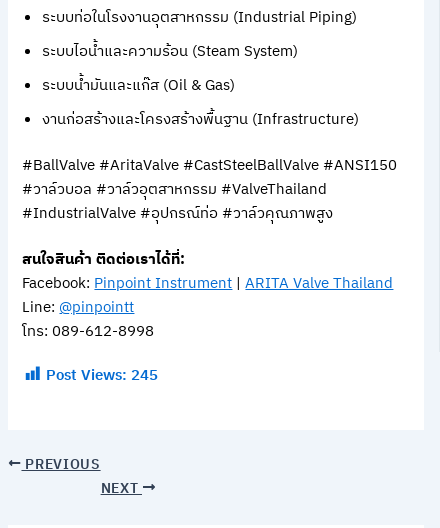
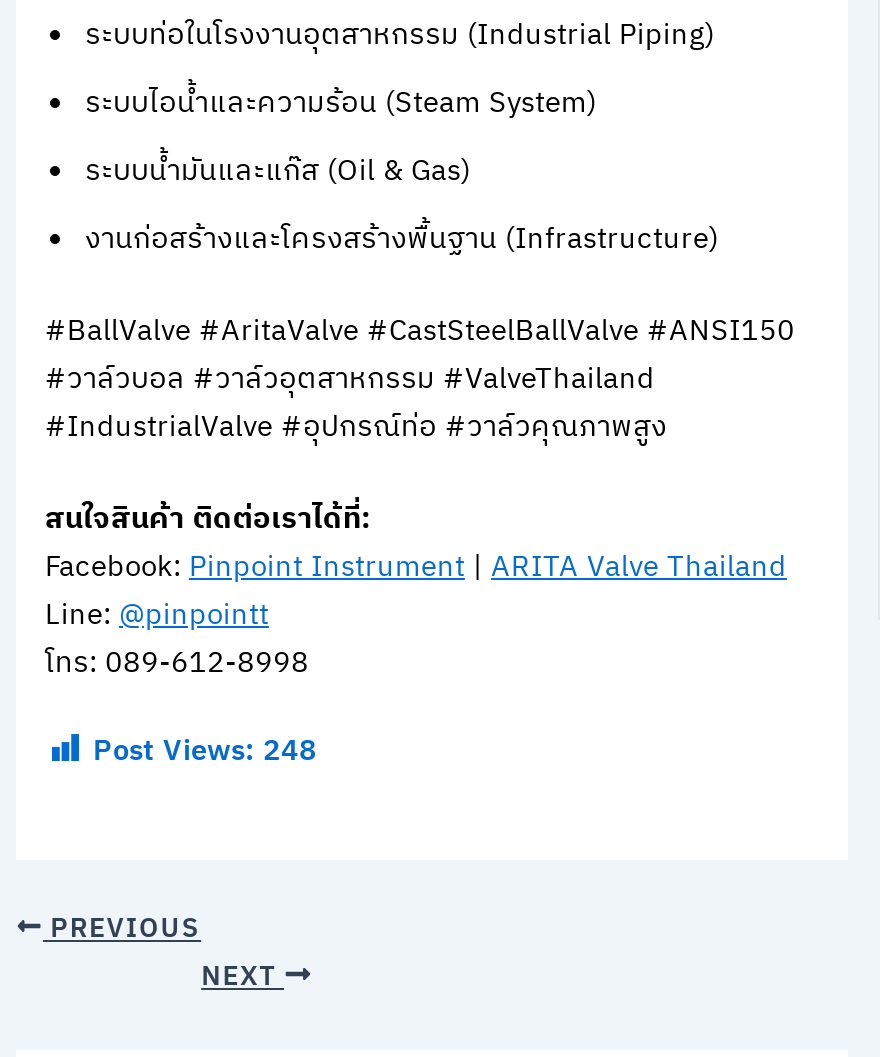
[46,363,158,387] Post Views: 245 -> [93,727,317,775] Post Views: 248

